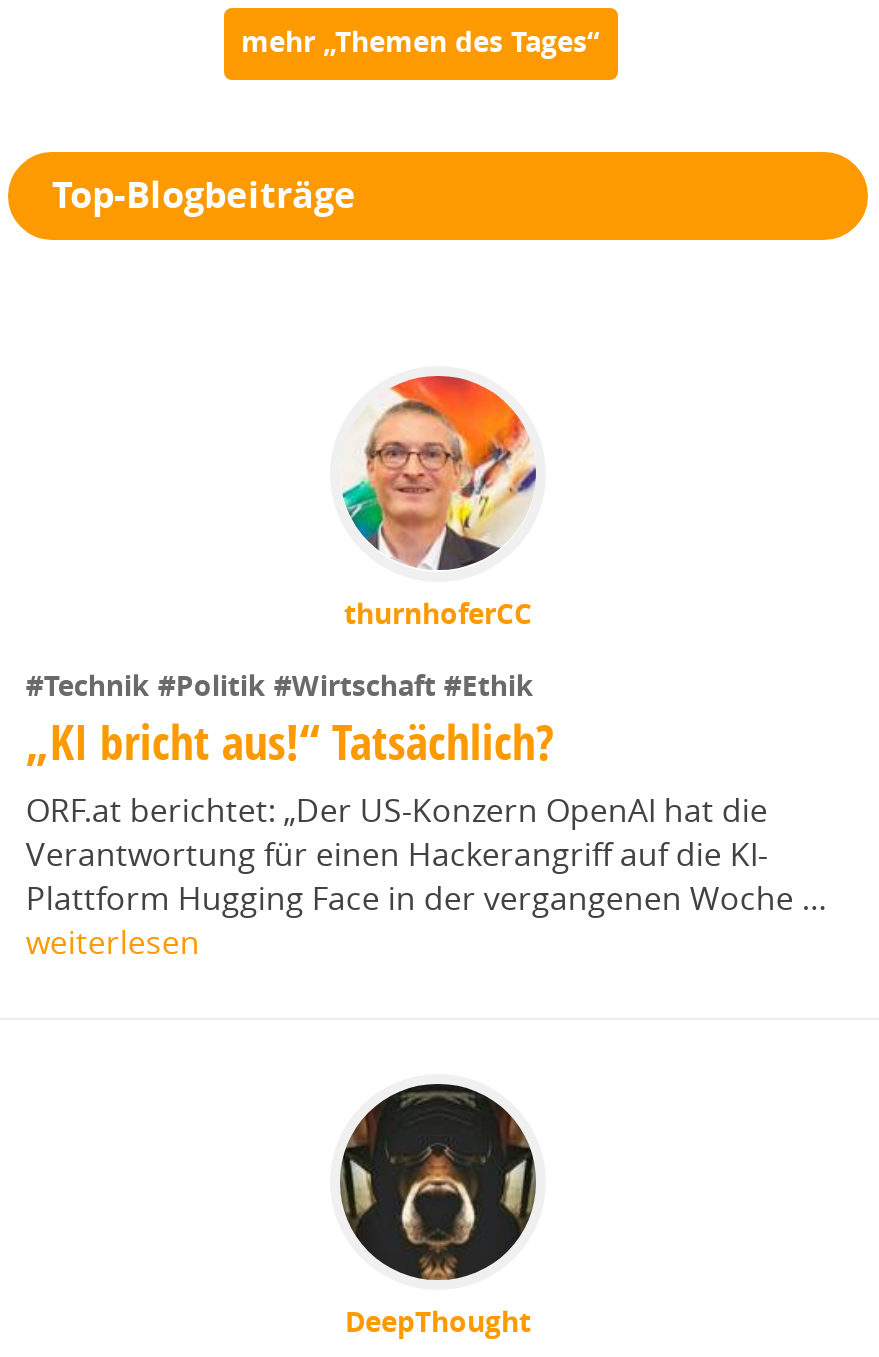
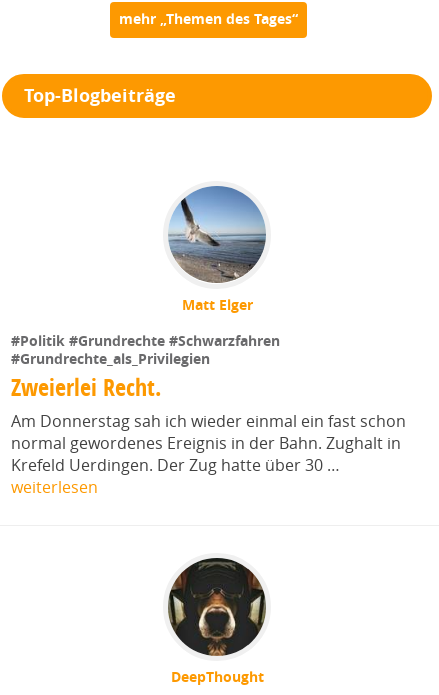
[344,374,534,631] [image] | thurnhoferCC -> [168,185,266,313] [image] | Matt Elger
[26,665,828,920] #Technik #Politik #Wirtschaft #Ethik | „KI bricht aus!“ Tatsächlich? | ORF.at berichtet: „Der US-Konzern OpenAI hat die | Verantwortung für einen Hackerangriff auf die KI- | Plattform Hugging Face in der vergangenen Woche … -> [11,330,406,476] #Politik #Grundrechte #Schwarzfahren | #Grundrechte_als_Privilegien | Zweierlei Recht. | Am Donnerstag sah ich wieder einmal ein fast schon | normal gewordenes Ereignis in der Bahn. Zughalt in | Krefeld Uerdingen. Der Zug hatte über 30 …

